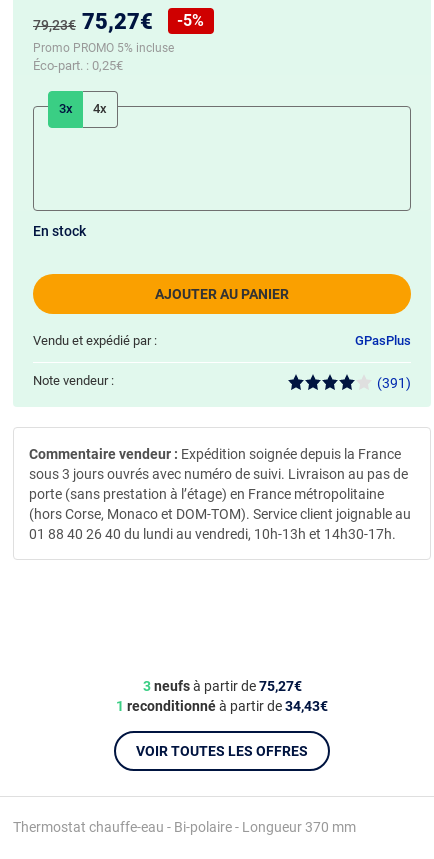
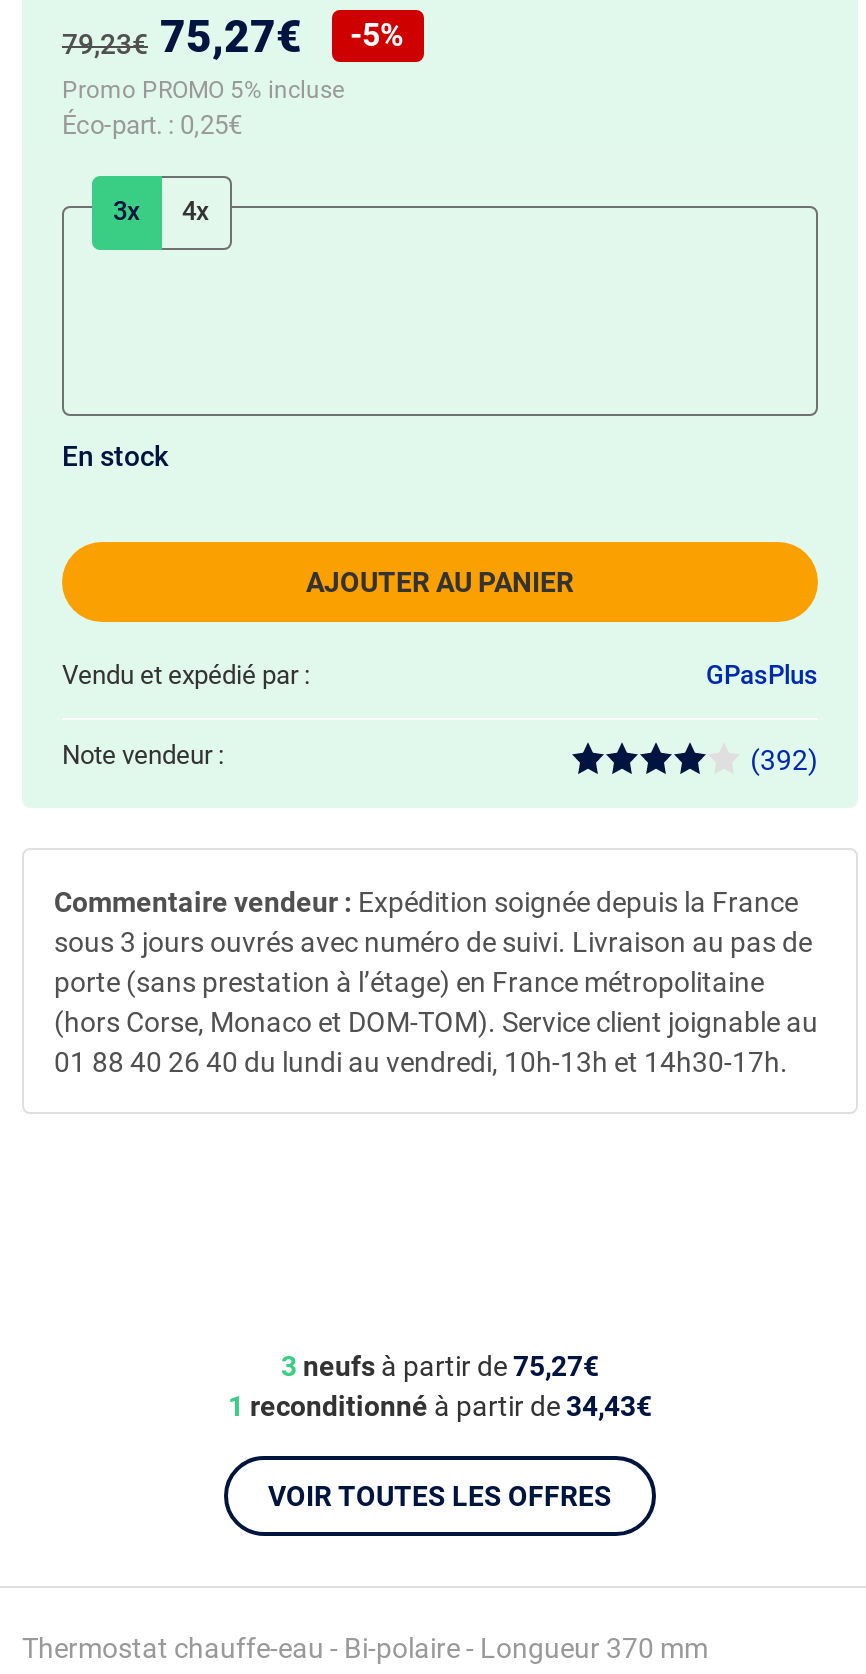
[377,375,411,391] (391) -> [750,744,818,776] (392)

